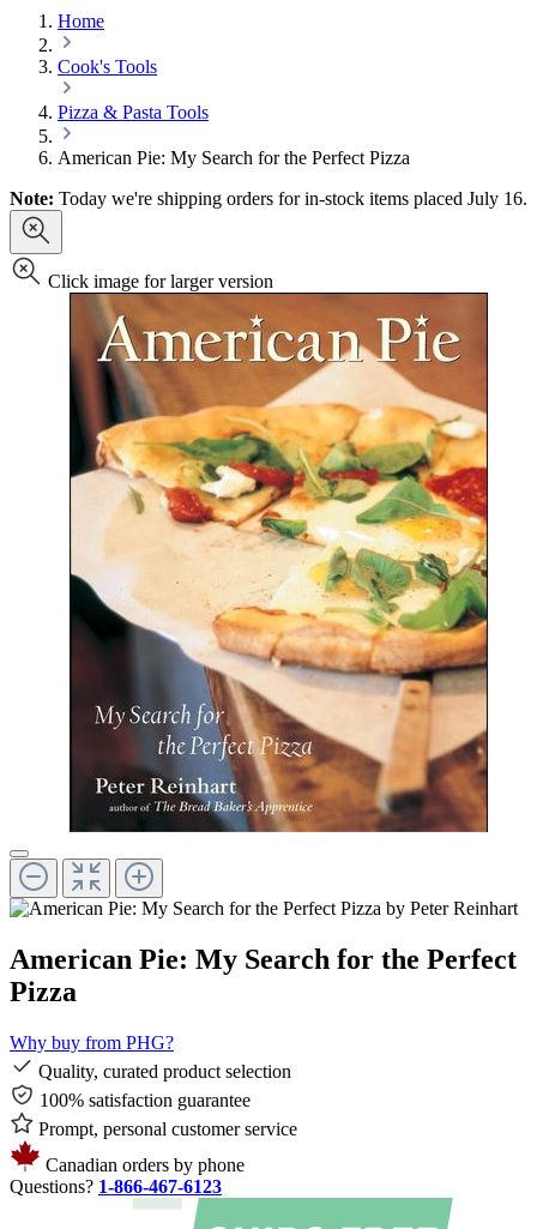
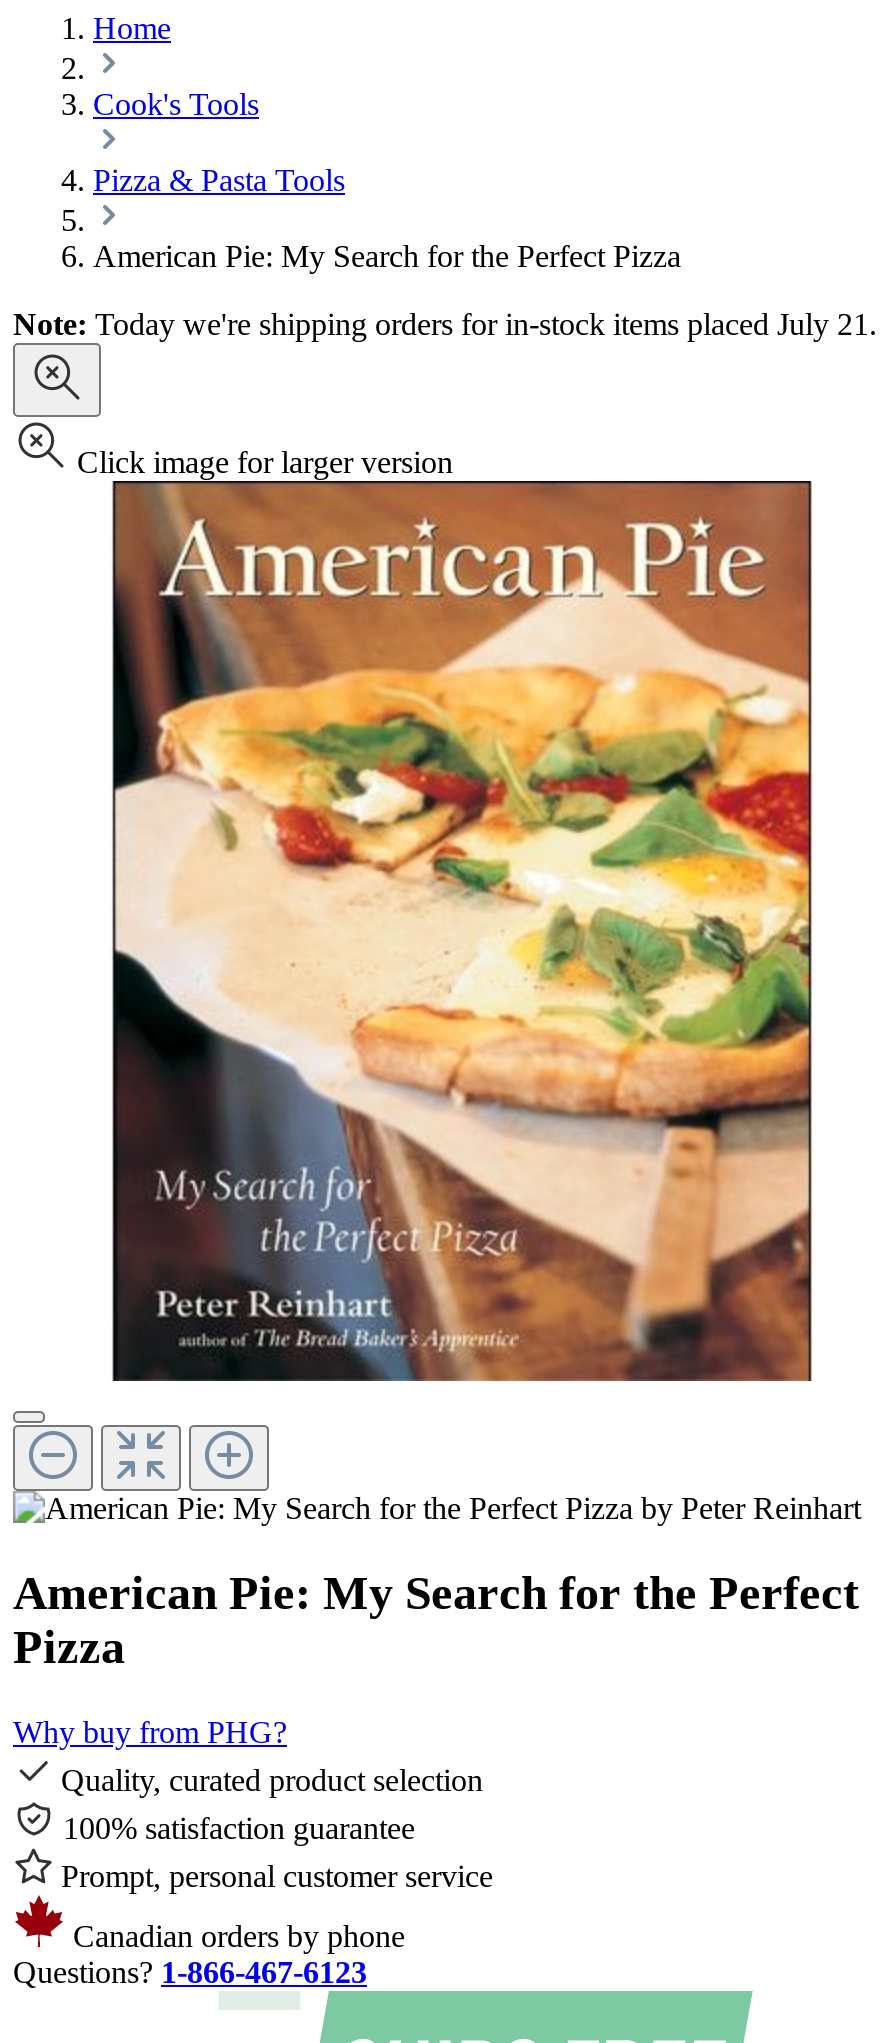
[10,188,527,209] Note: Today we're shipping orders for in-stock items placed July 16. -> [13,307,877,341] Note: Today we're shipping orders for in-stock items placed July 21.

